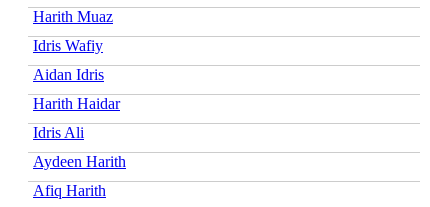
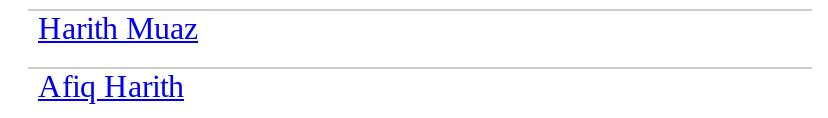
[33,37,126,170] Idris Wafiy | Aidan Idris | Harith Haidar | Idris Ali | Aydeen Harith -> none

